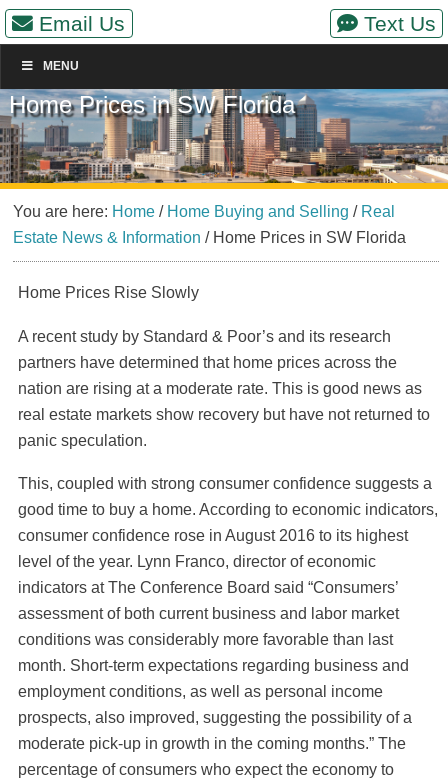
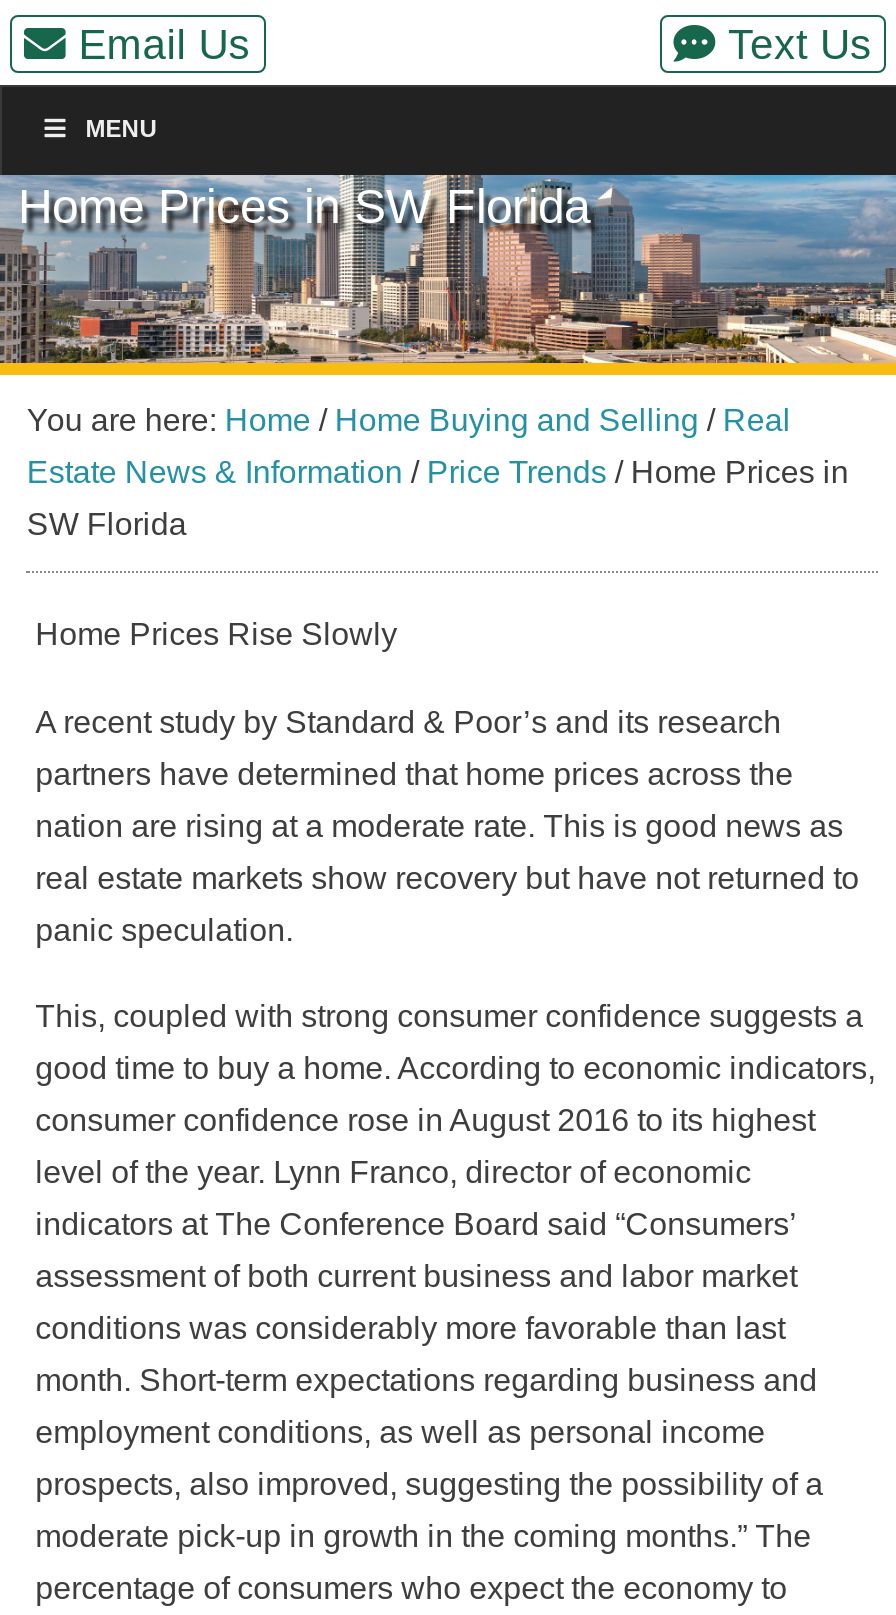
[13,229,406,246] Estate News & Information / Home Prices in SW Florida -> [27,455,849,541] Estate News & Information / Price Trends / Home Prices in | SW Florida

